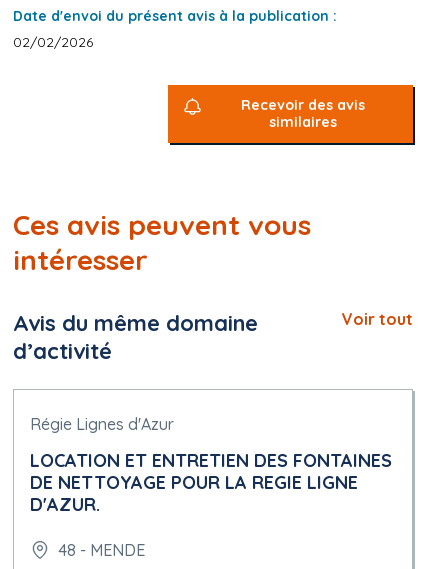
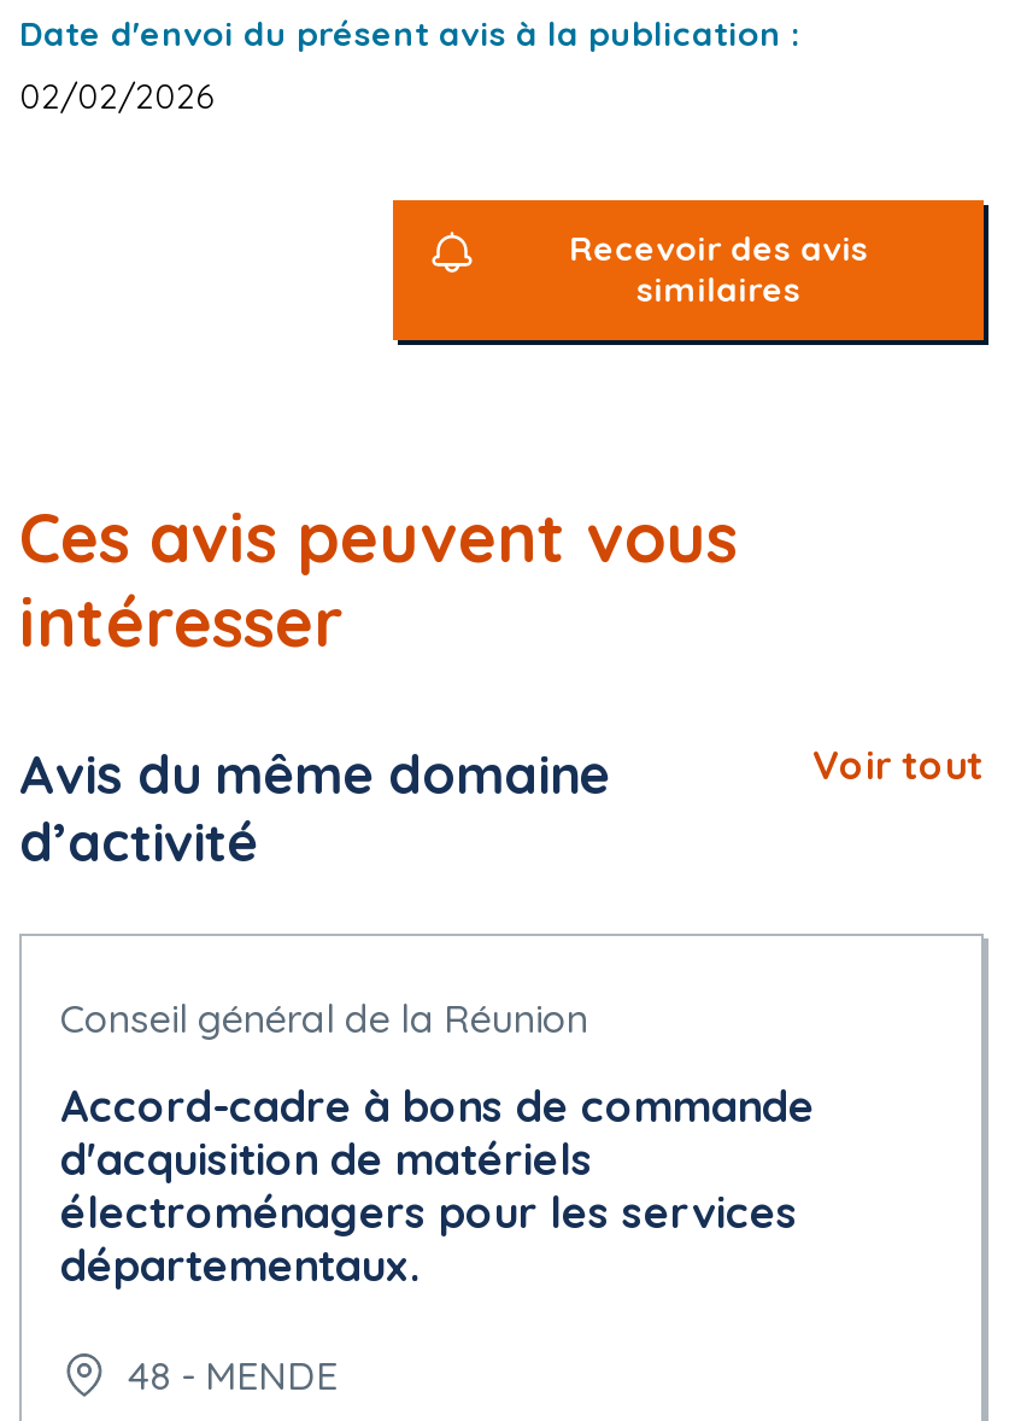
[30,414,174,434] Régie Lignes d'Azur -> [60,994,588,1042] Conseil général de la Réunion
[30,449,392,516] LOCATION ET ENTRETIEN DES FONTAINES | DE NETTOYAGE POUR LA REGIE LIGNE | D'AZUR. -> [60,1078,815,1293] Accord-cadre à bons de commande | d'acquisition de matériels | électroménagers pour les services | départementaux.

